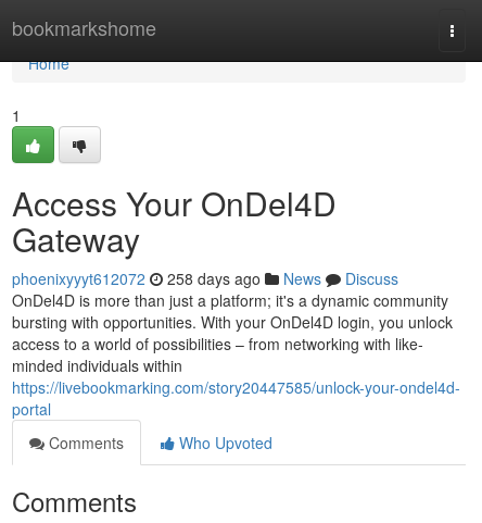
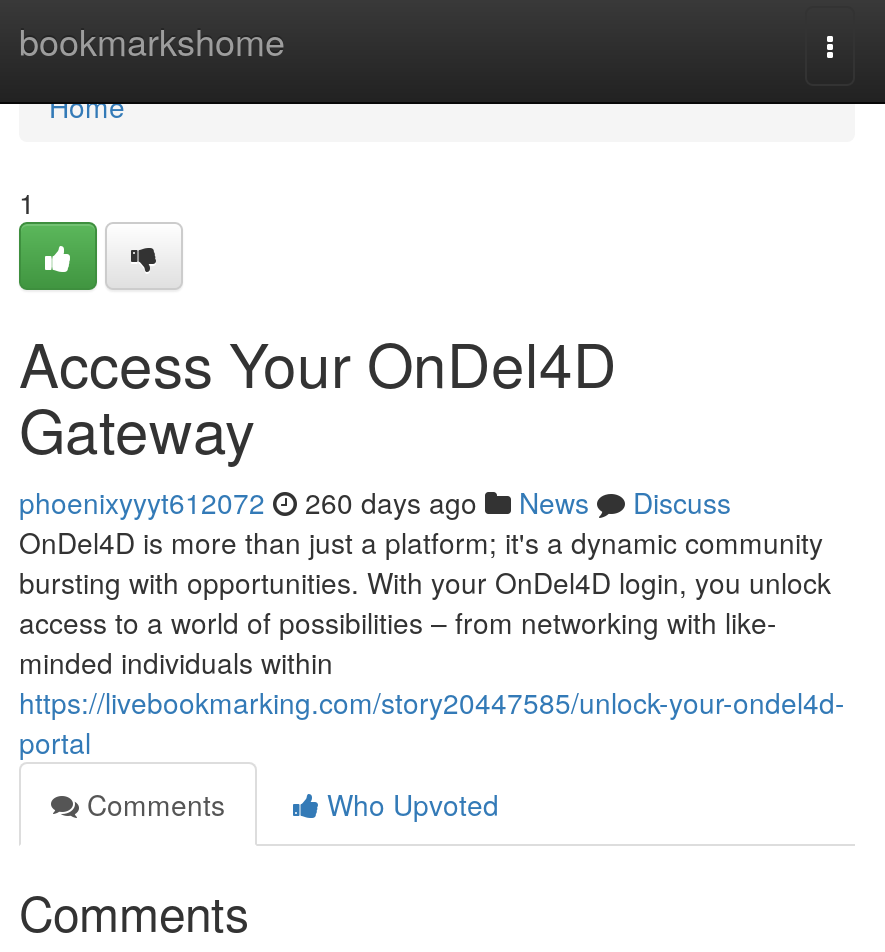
[12,267,398,289] phoenixyyyt612072 258 days ago News Discuss -> [19,482,731,522] phoenixyyyt612072 260 days ago News Discuss

